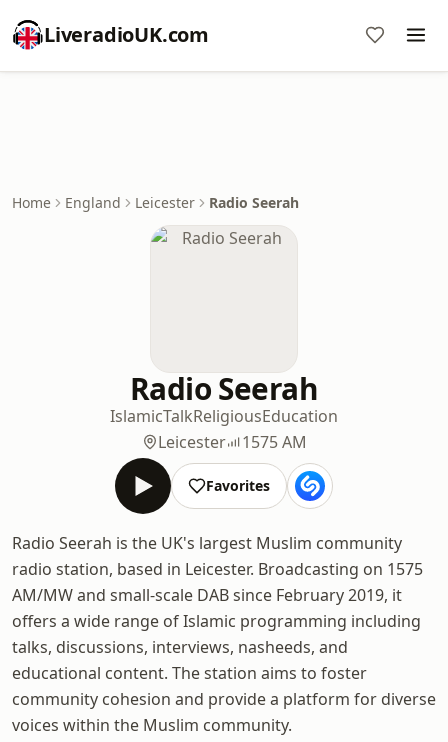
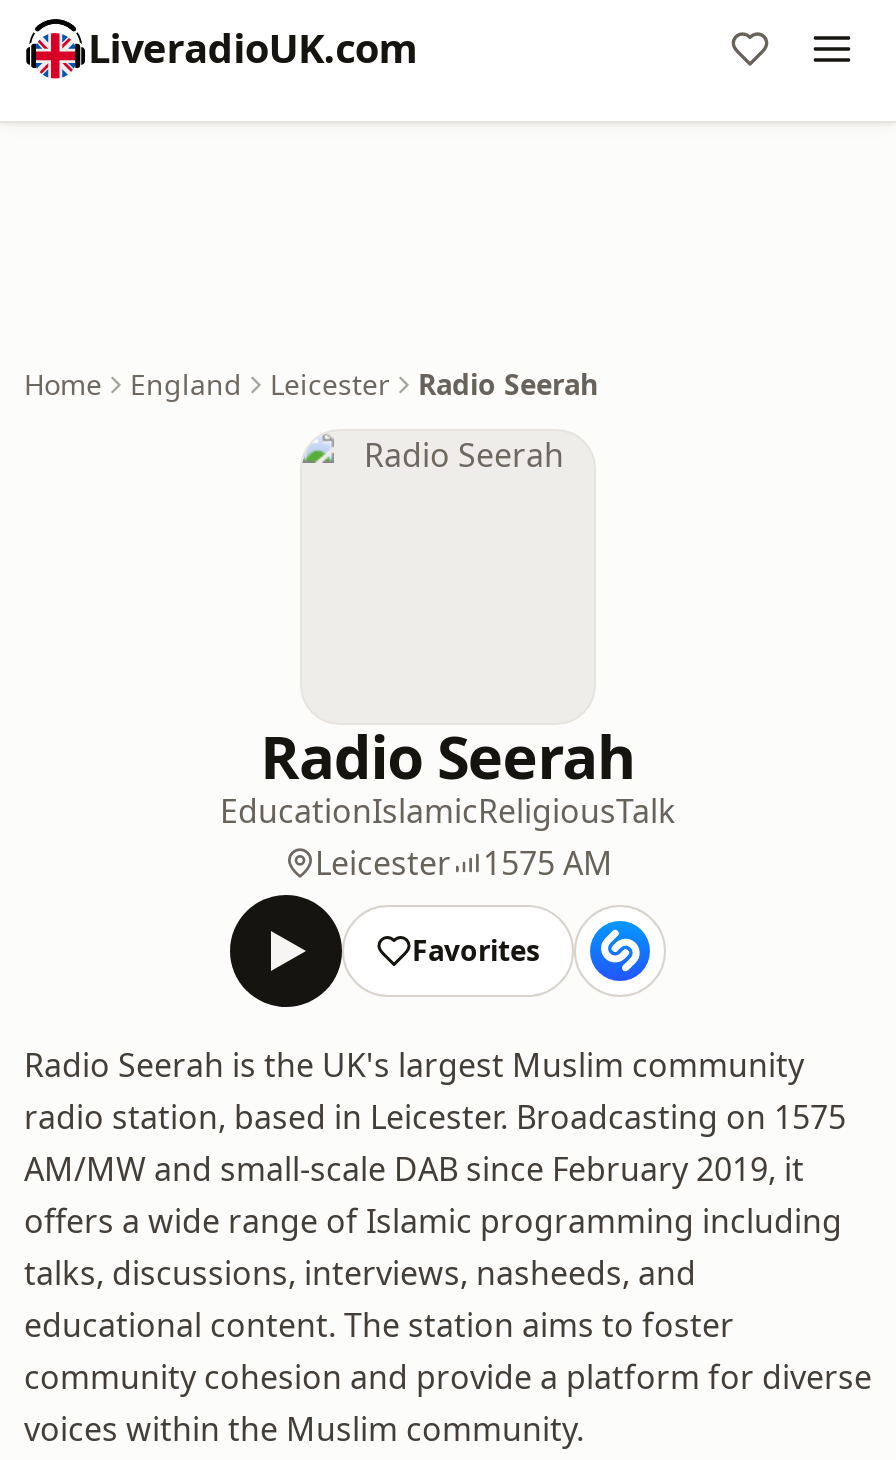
[110,405,338,427] IslamicTalkReligiousEducation -> [220,789,676,833] EducationIslamicReligiousTalk

